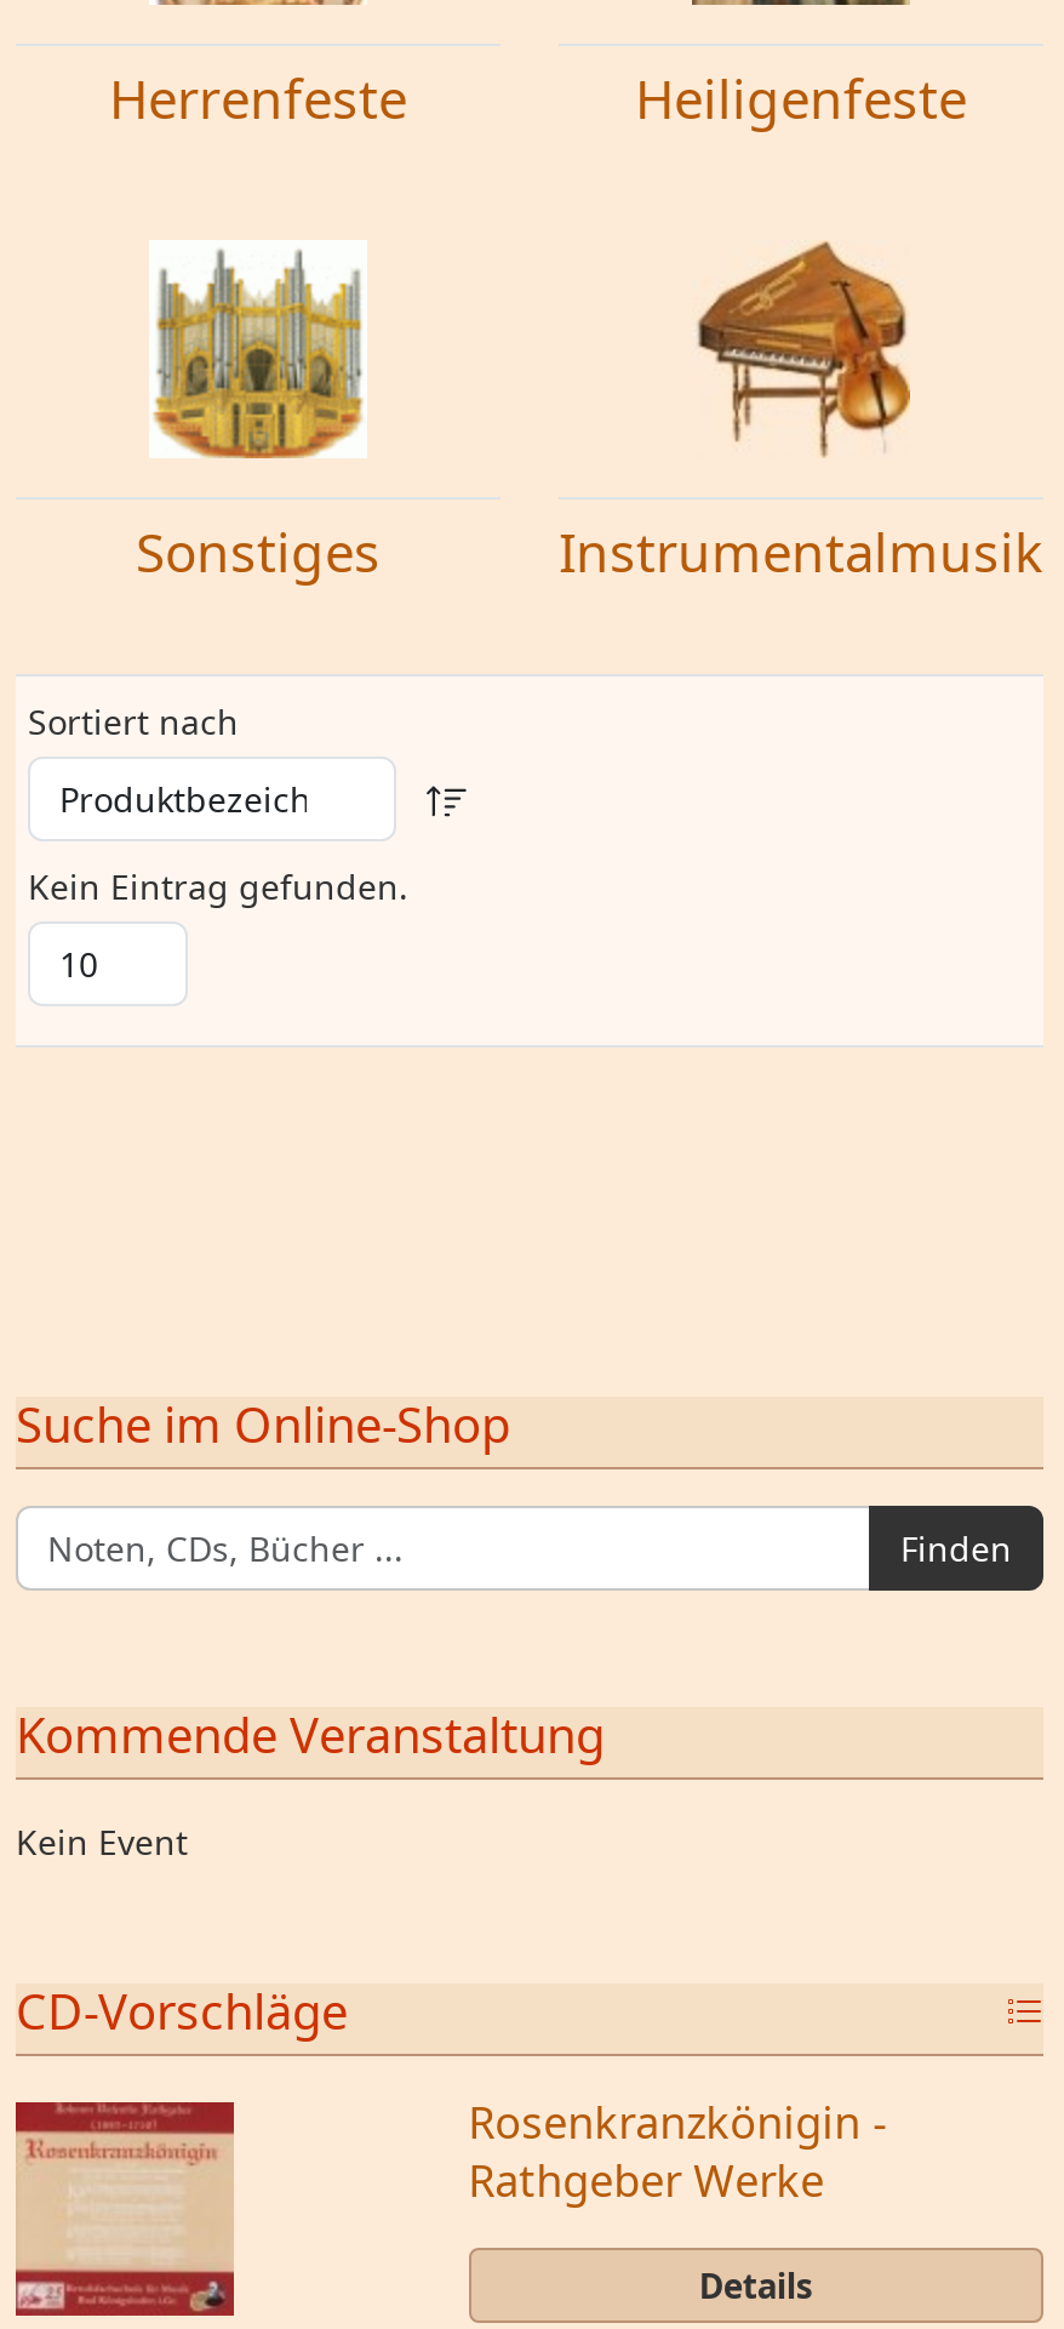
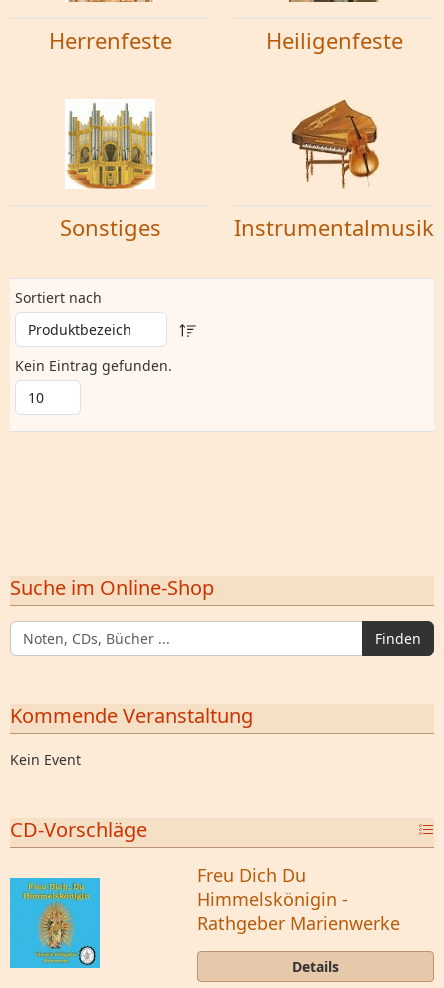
[13,2100,236,2318] [image] -> [9,871,101,979] [image]
[468,2093,888,2209] Rosenkranzkönigin - | Rathgeber Werke -> [197,863,400,935] Freu Dich Du | Himmelskönigin - | Rathgeber Marienwerke

